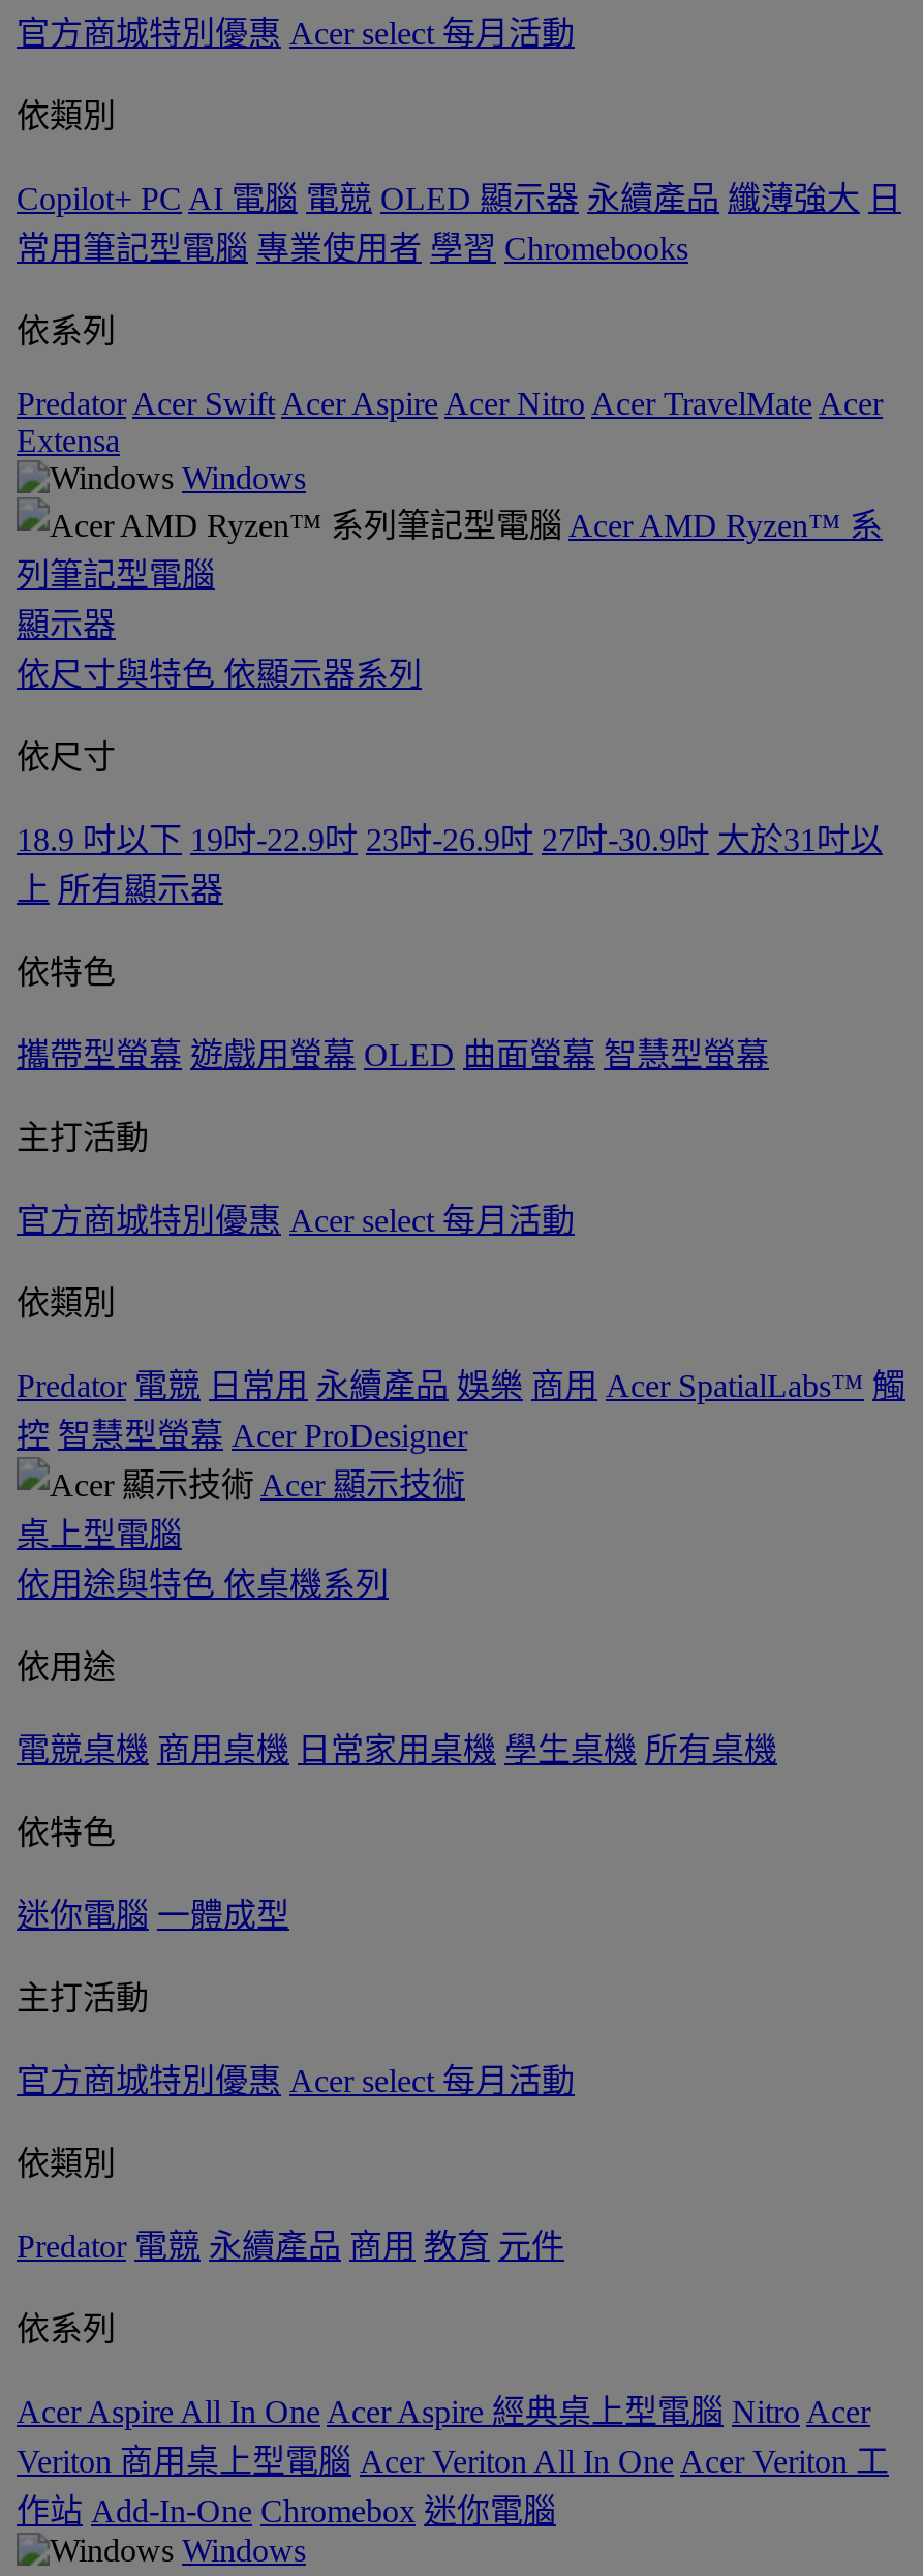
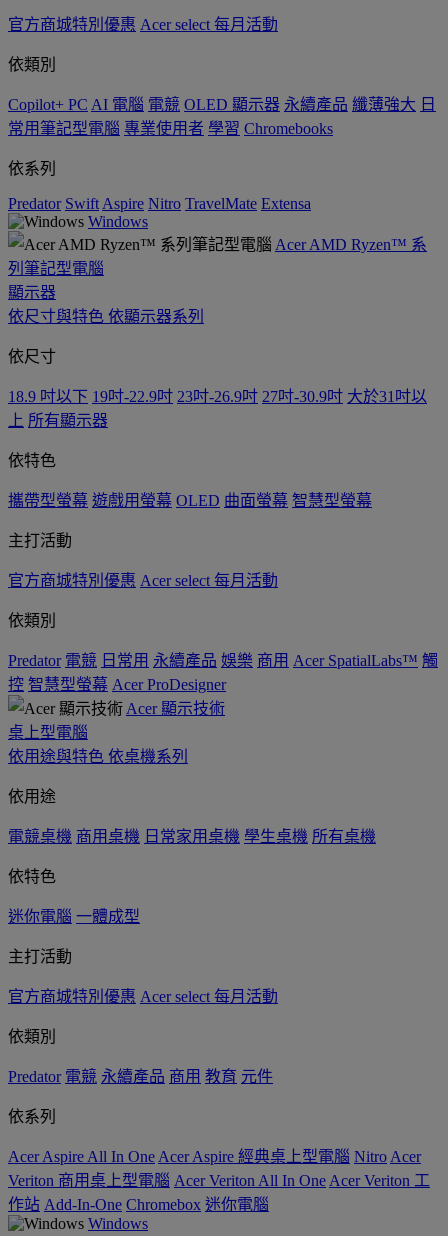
[17,386,883,458] Predator Acer Swift Acer Aspire Acer Nitro Acer TravelMate Acer | Extensa -> [8,195,311,212] Predator Swift Aspire Nitro TravelMate Extensa

